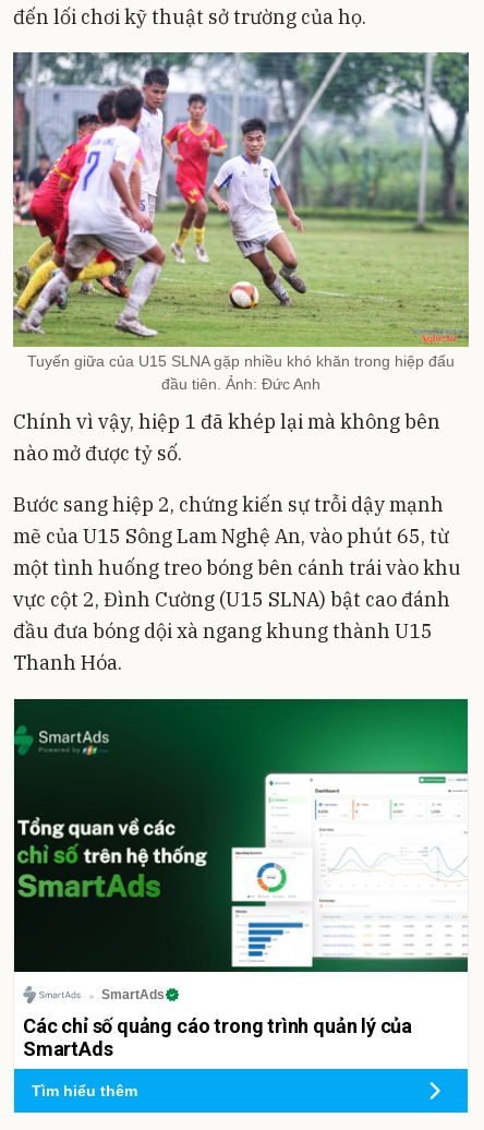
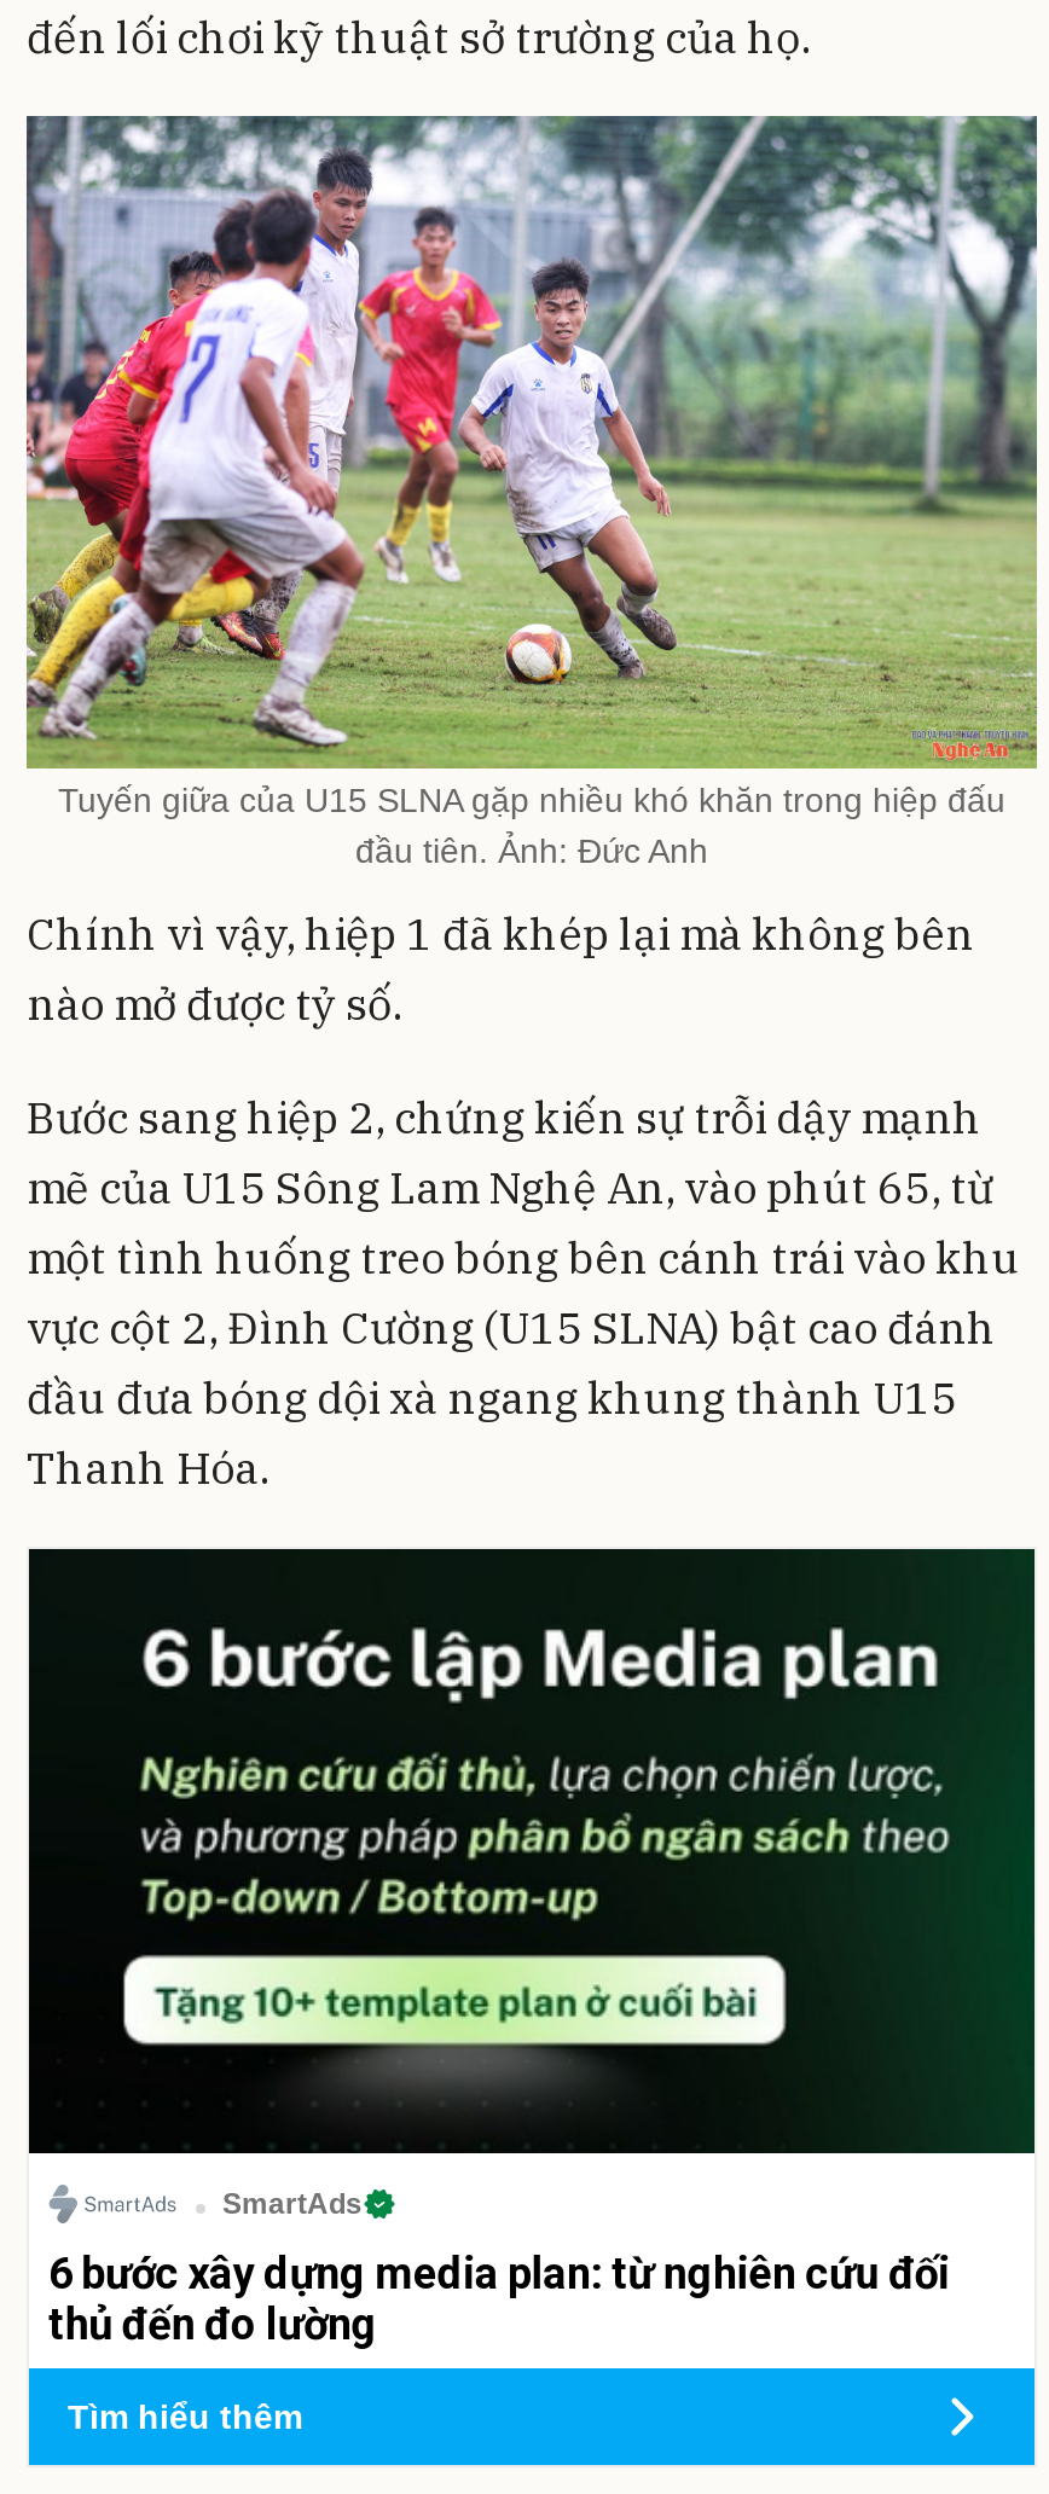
[13,699,468,1060] [image] | Các chỉ số quảng cáo trong trình quản lý của | SmartAds -> [27,1549,1037,2349] [image] | 6 bước xây dựng media plan: từ nghiên cứu đối | thủ đến đo lường

